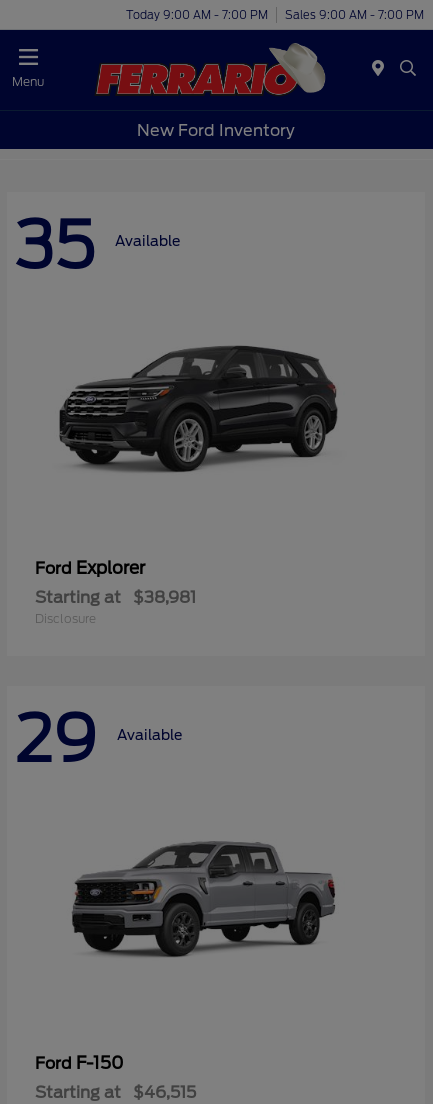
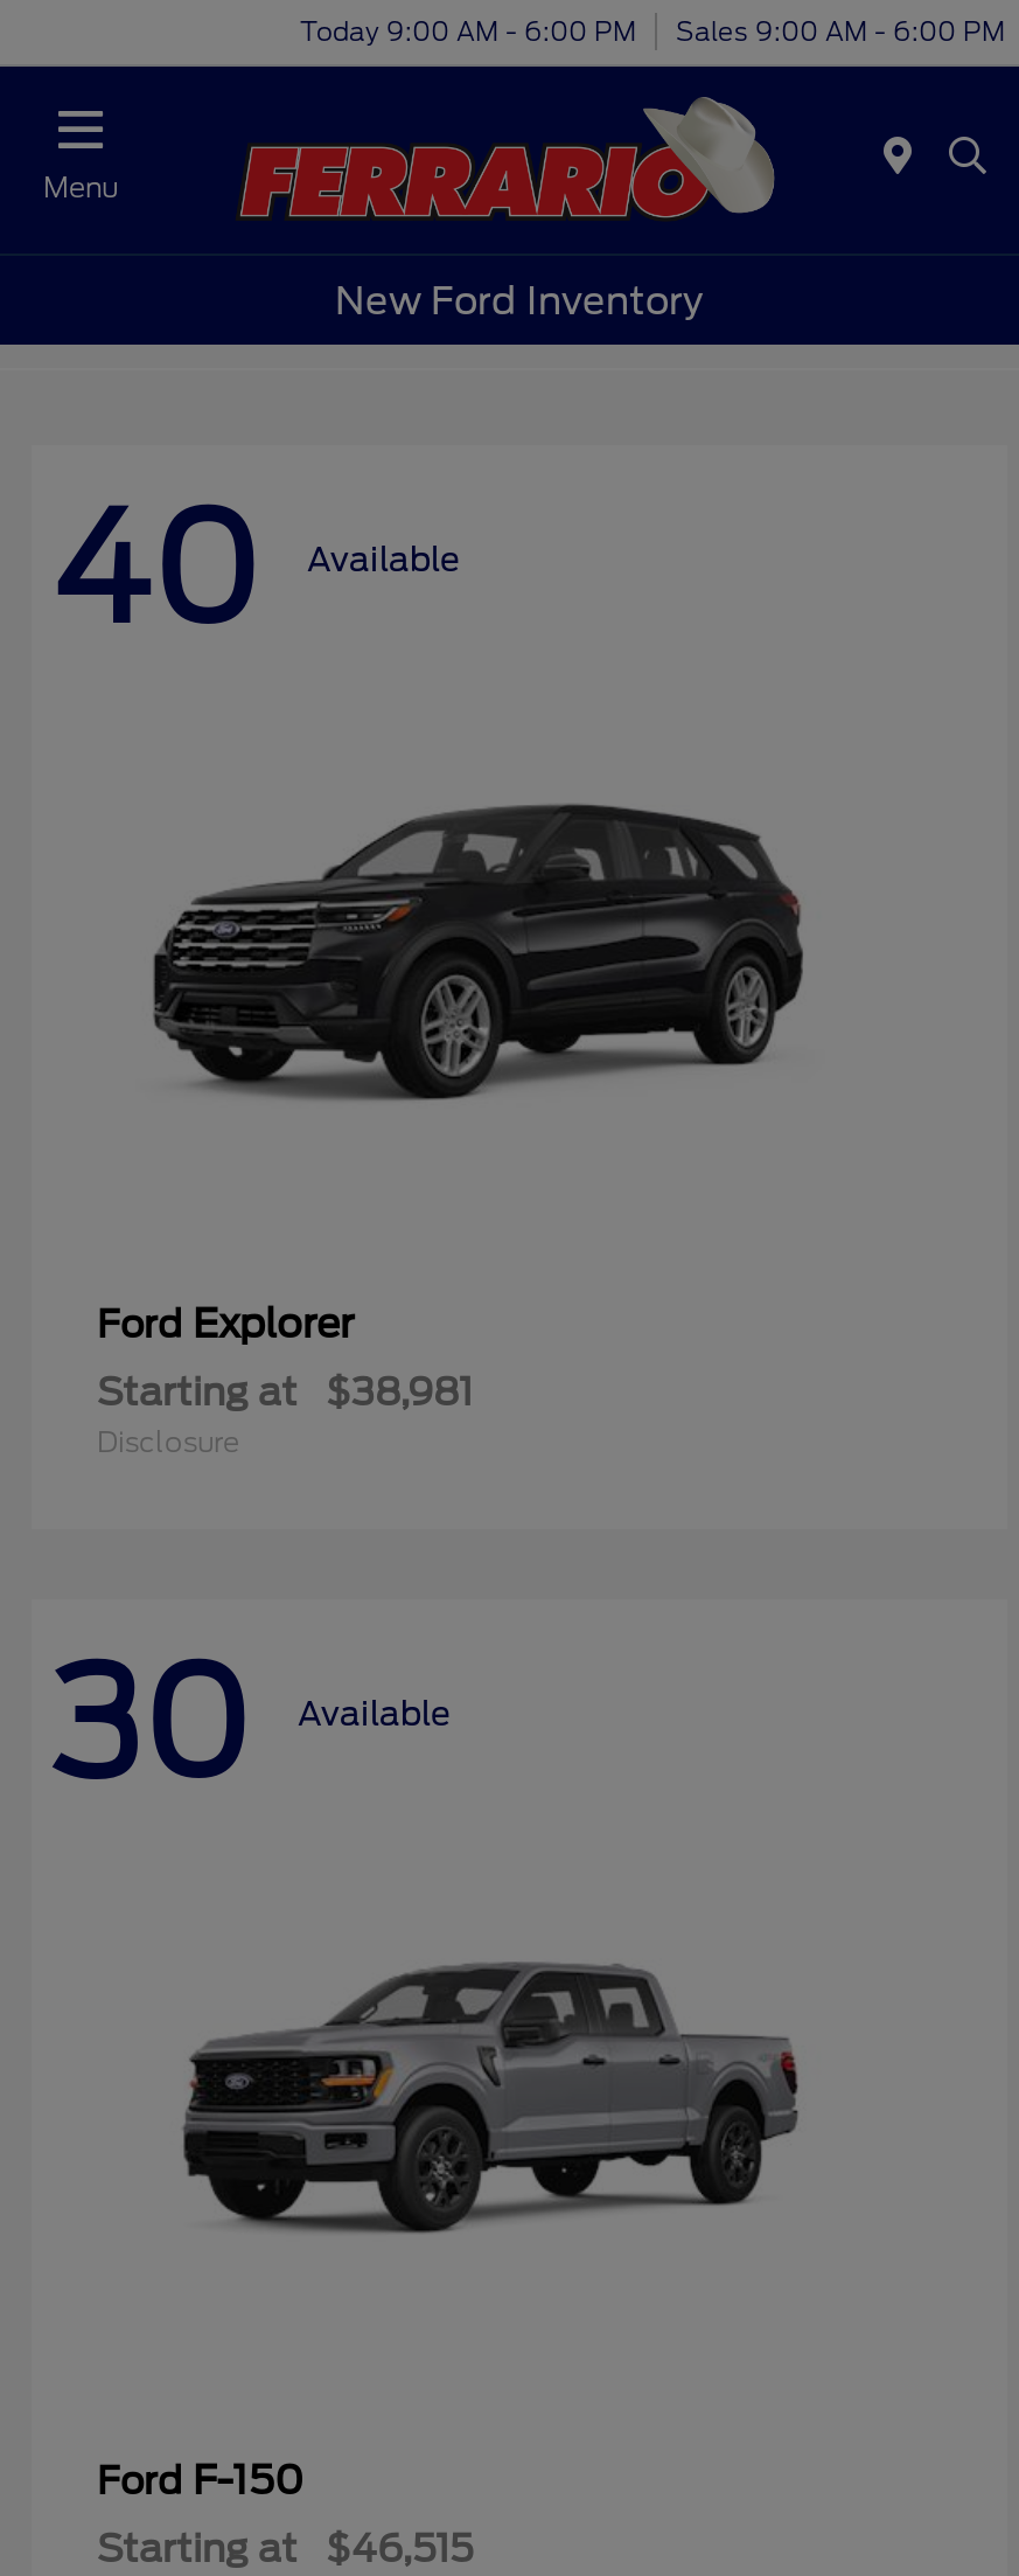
[126,7,268,21] Today 9:00 AM - 7:00 PM -> [300,14,636,47] Today 9:00 AM - 6:00 PM
[285,7,424,21] Sales 9:00 AM - 7:00 PM -> [676,14,1005,47] Sales 9:00 AM - 6:00 PM
[15,207,180,283] 35 Available -> [50,479,459,657] 40 Available
[15,701,182,777] 29 Available -> [50,1634,449,1812] 30 Available

